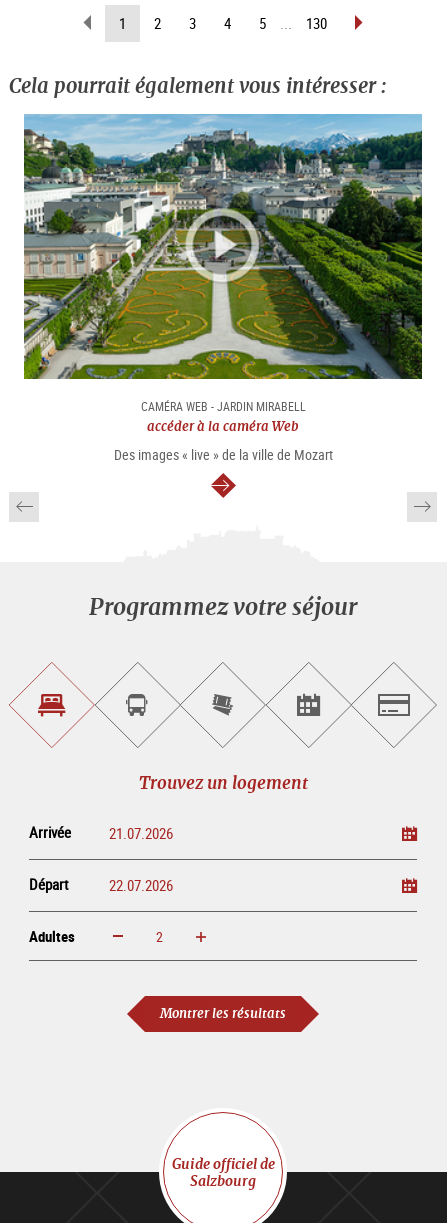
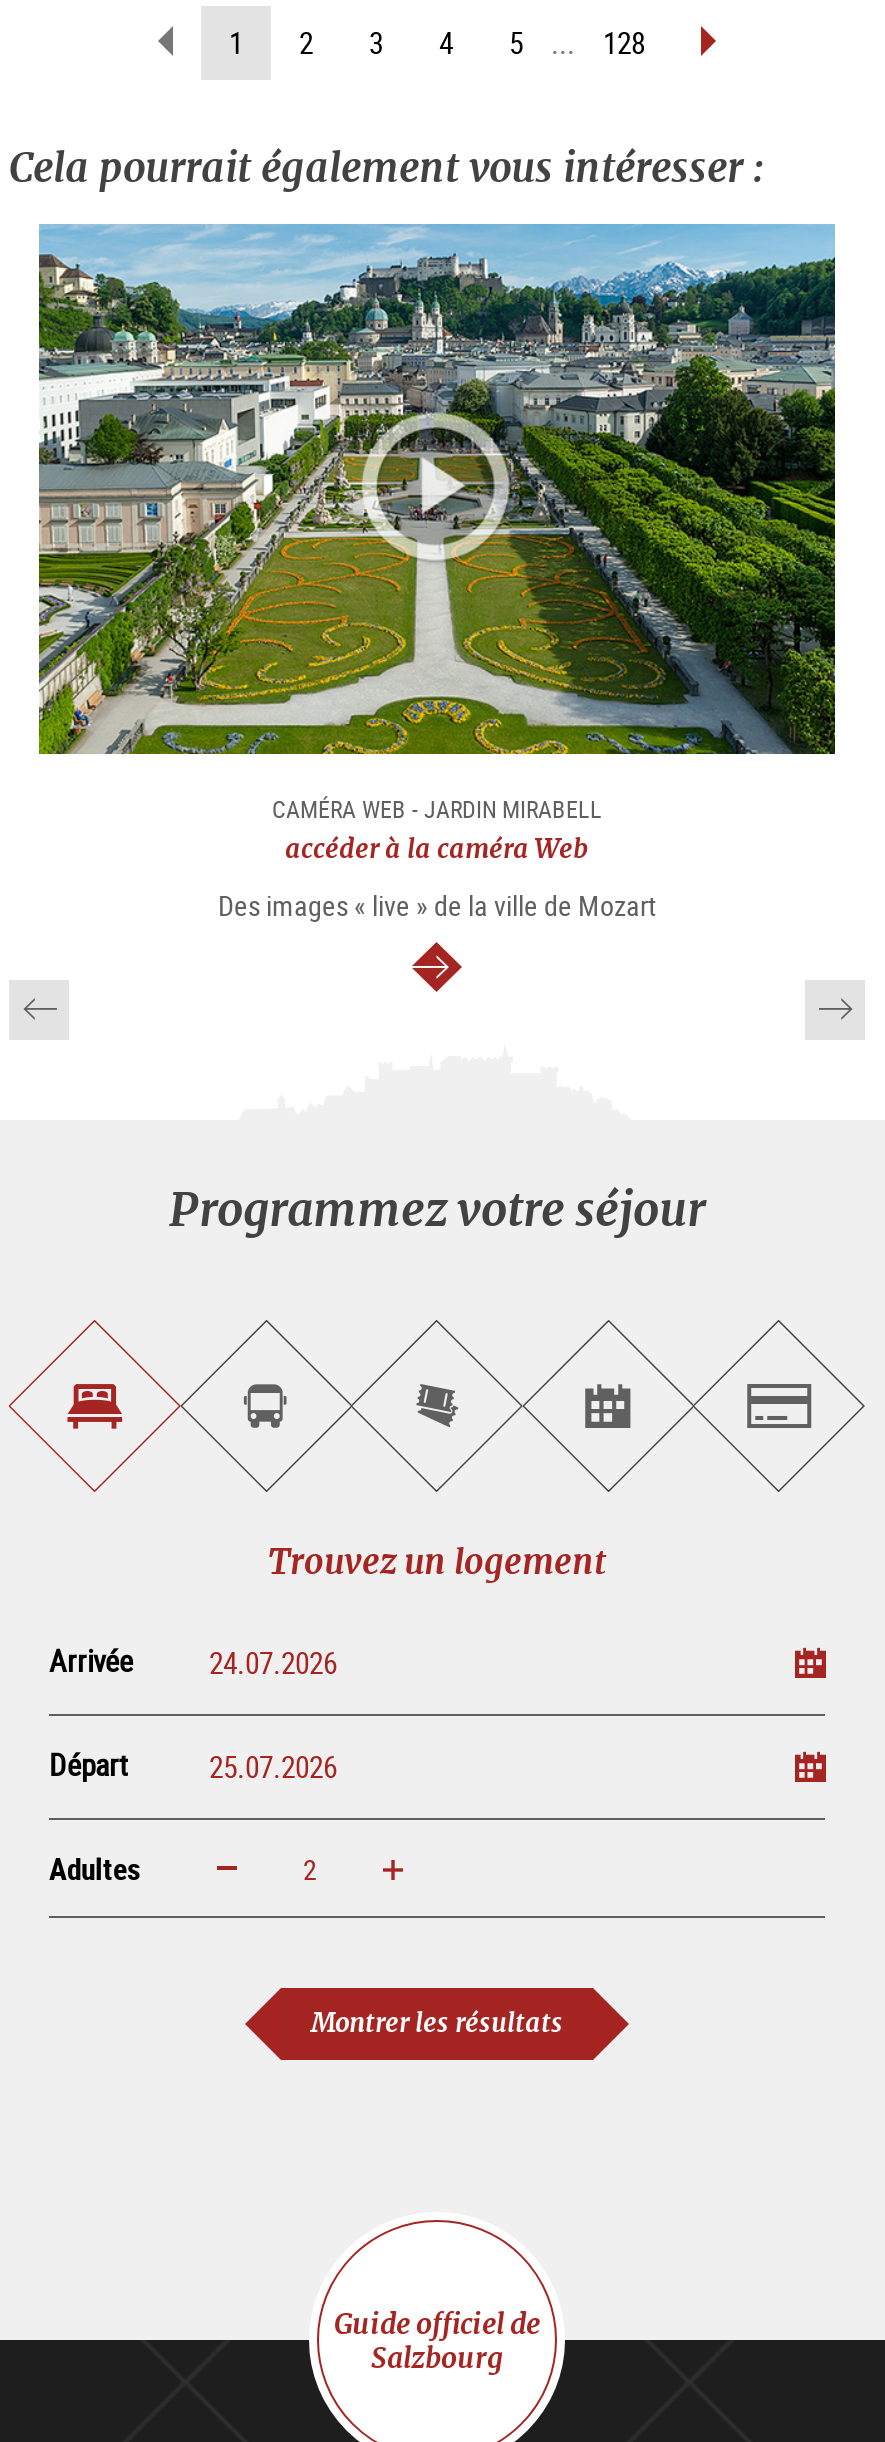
[306,13,327,33] 130 -> [603,22,645,62] 128

